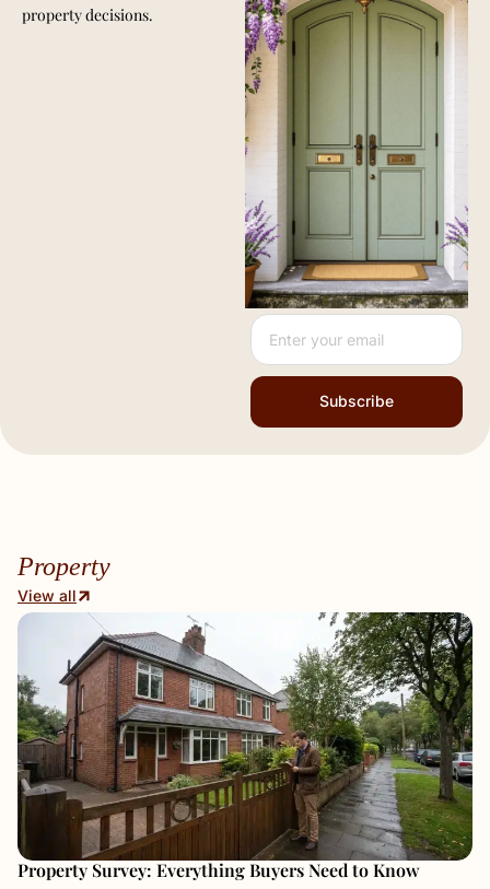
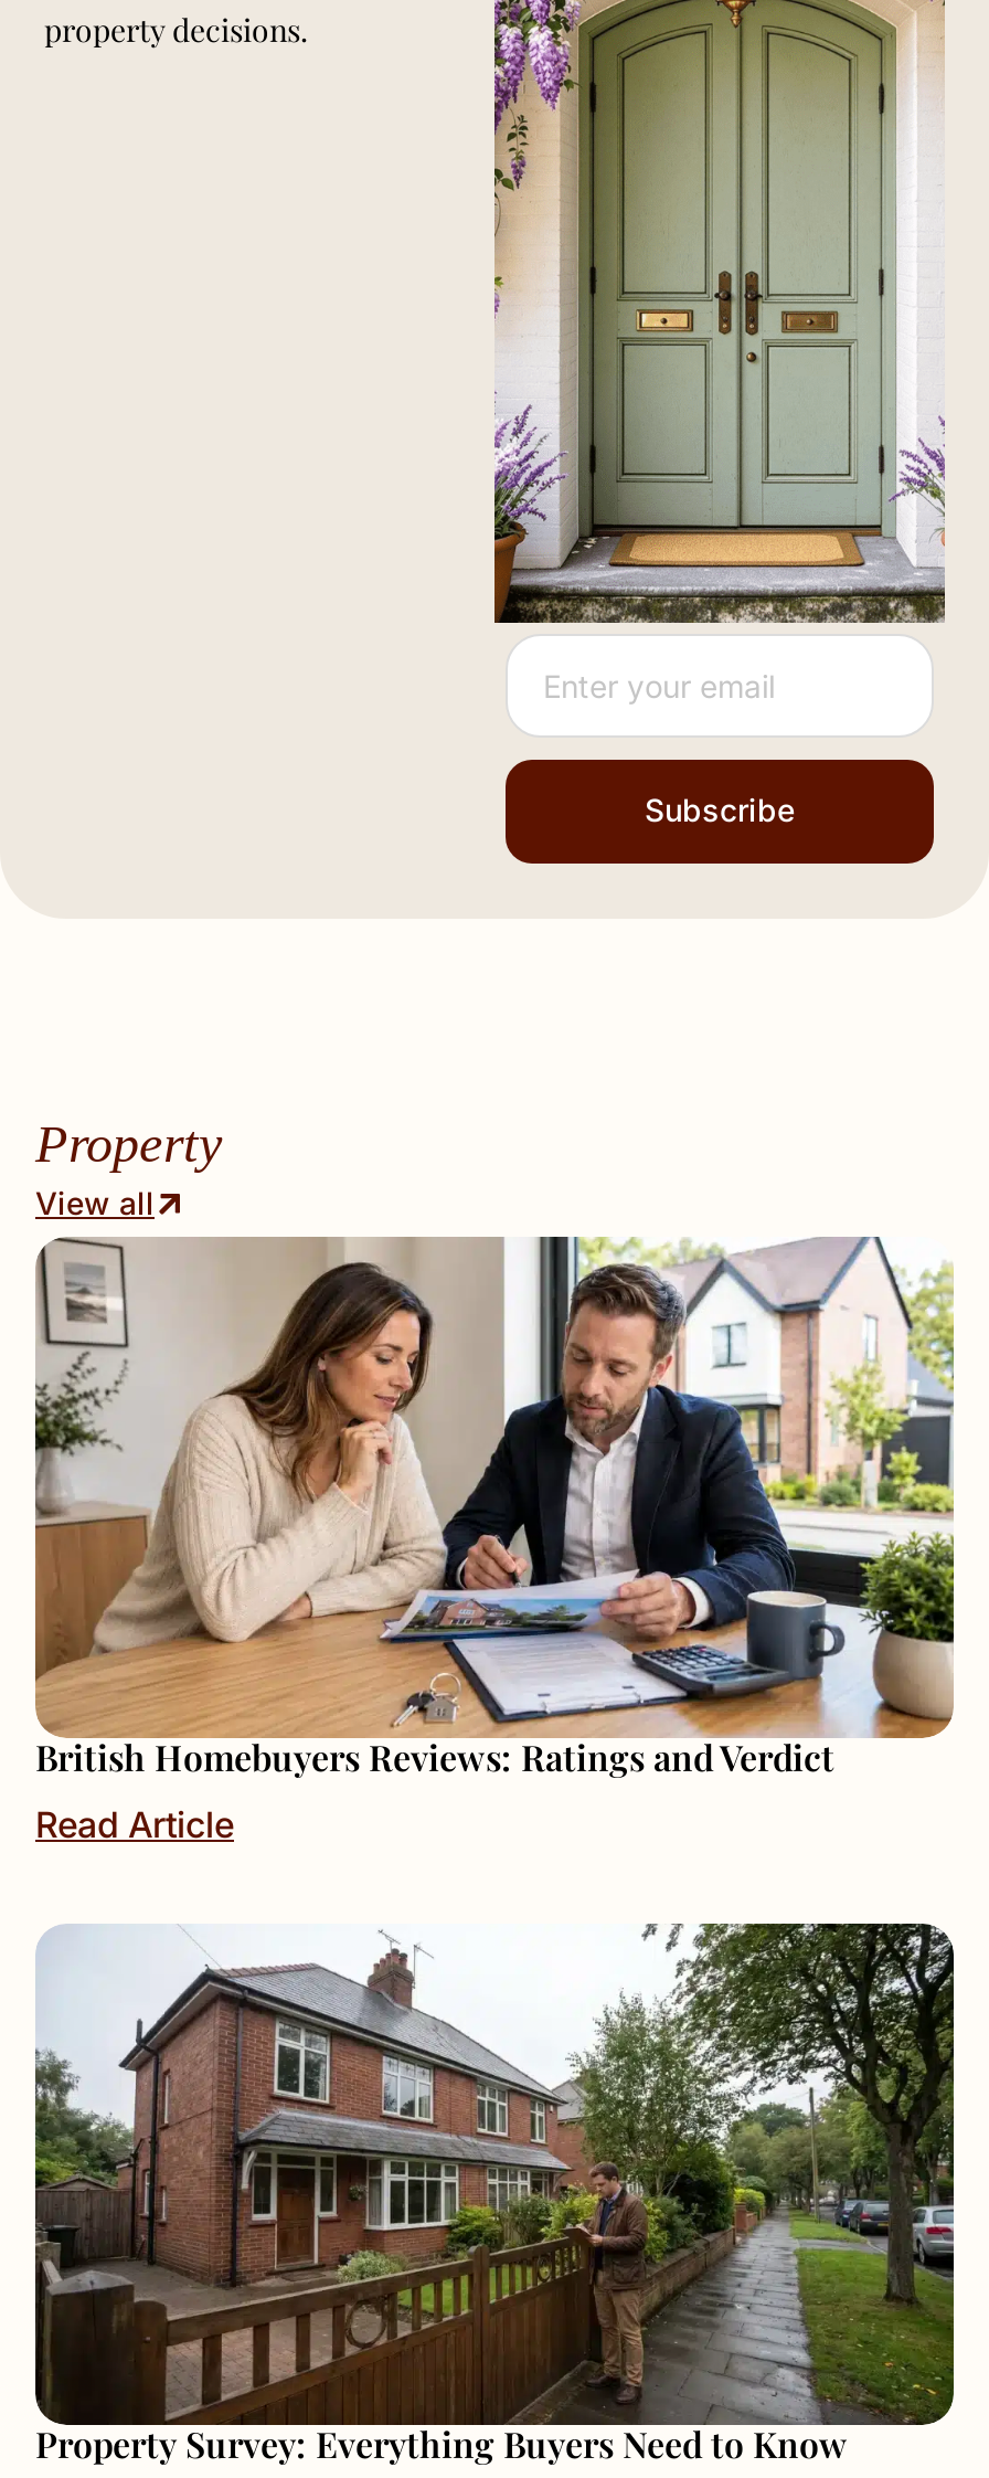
none -> [33,1235,956,1845] [image] | British Homebuyers Reviews: Ratings and Verdict | Read Article

